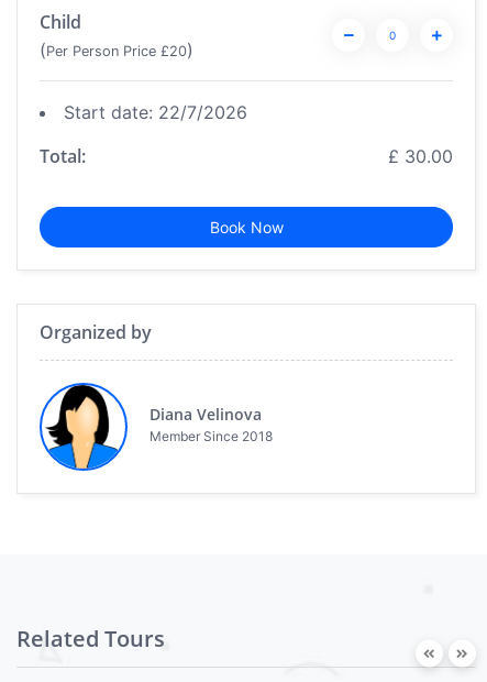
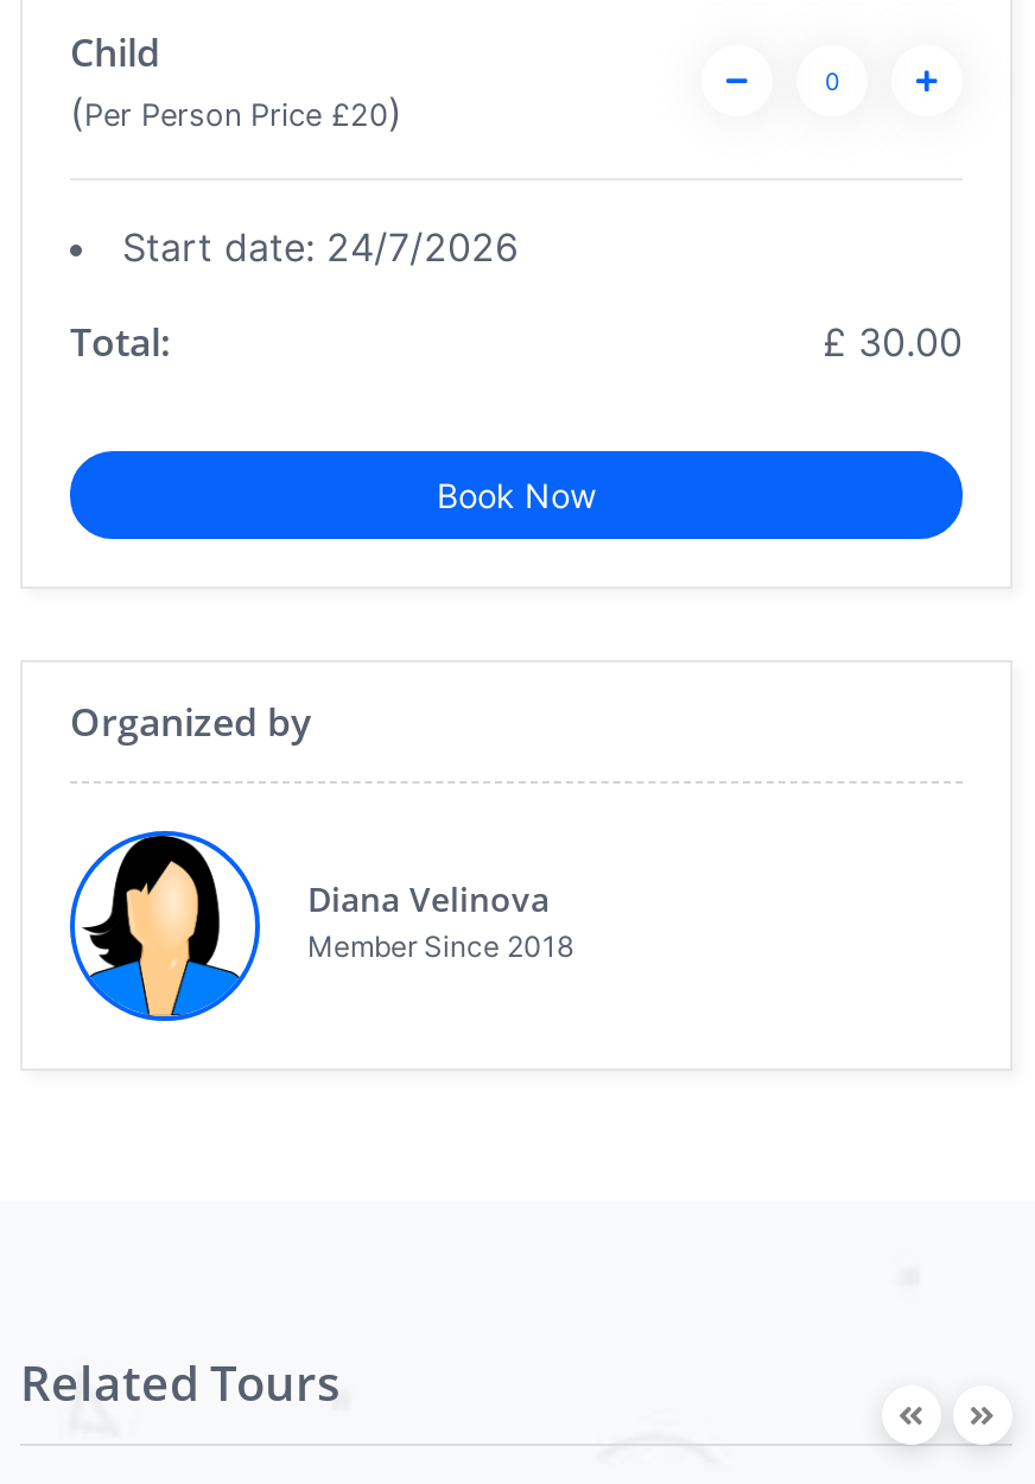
[64,101,247,123] Start date: 22/7/2026 -> [122,222,519,270] Start date: 24/7/2026

